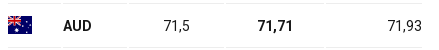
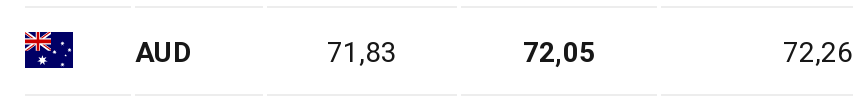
[163,18,190,34] 71,5 -> [327,37,397,69] 71,83
[257,18,293,34] 71,71 -> [523,37,595,69] 72,05
[387,18,422,34] 71,93 -> [783,37,853,69] 72,26

